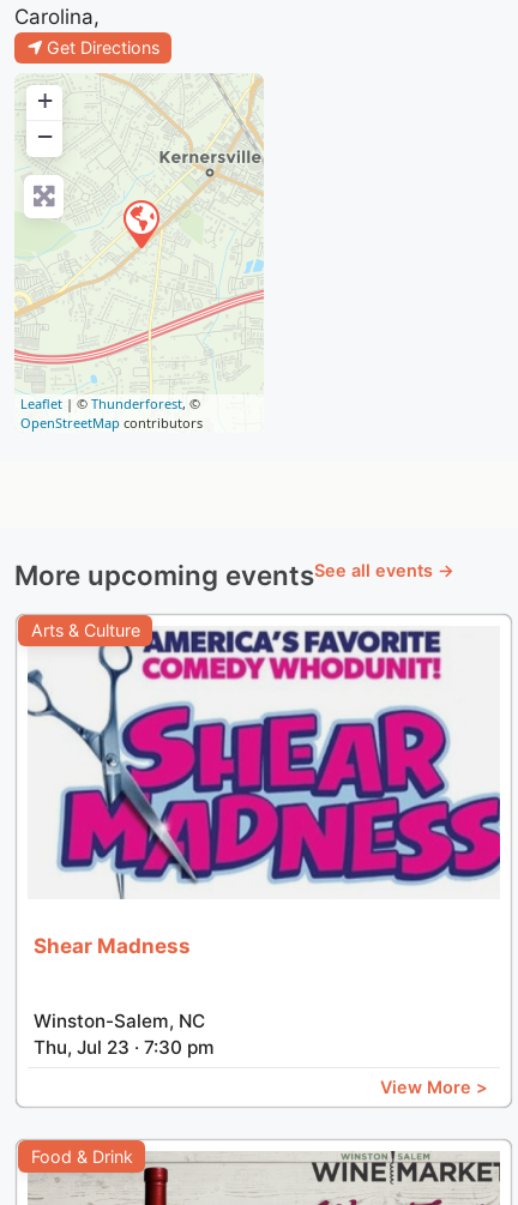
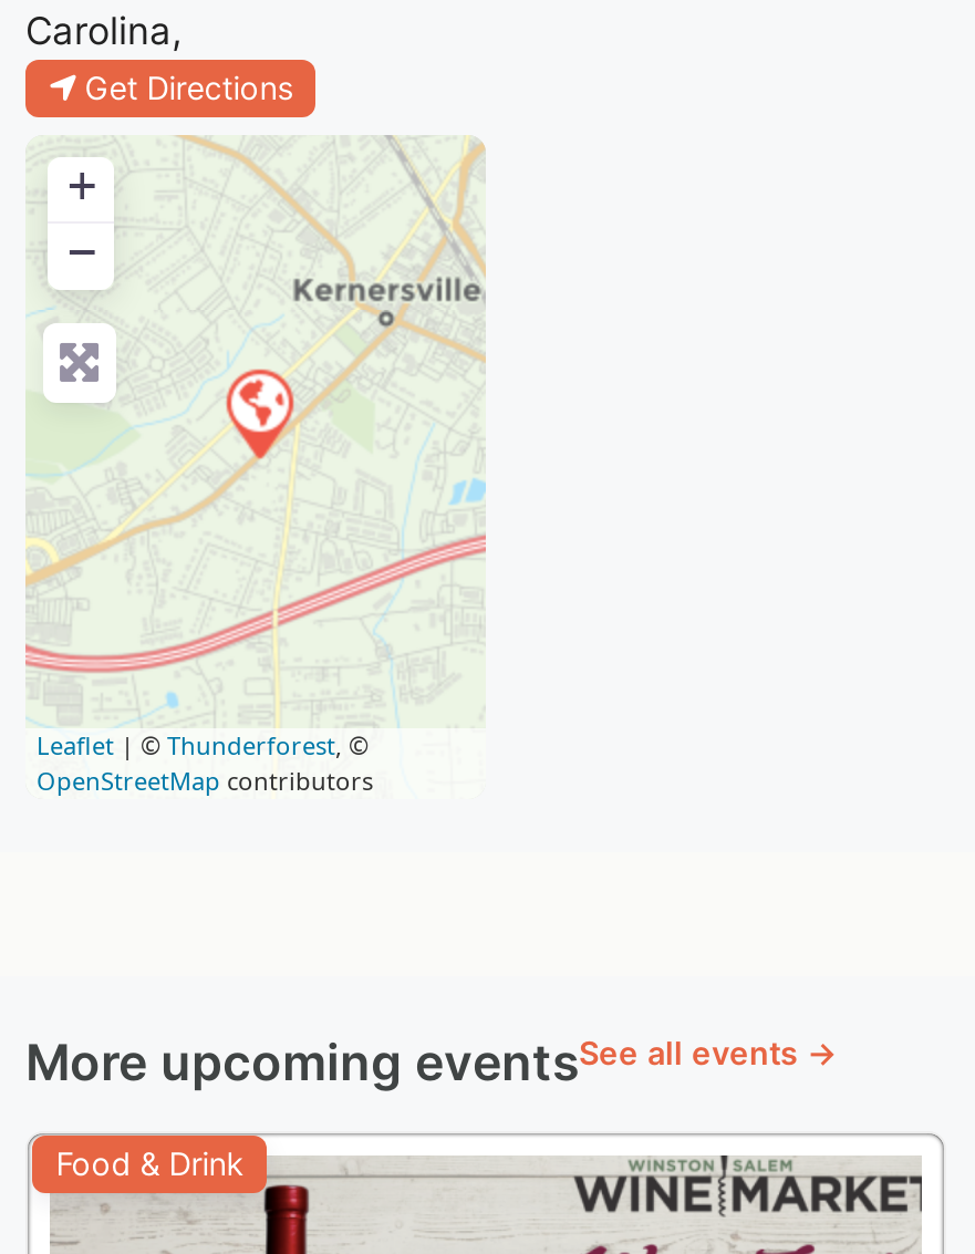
[28,620,501,917] [image] | Arts & Culture -> none
[34,935,488,1098] Shear Madness | Winston-Salem, NC | Thu, Jul 23 · 7:30 pm | View More > -> none

